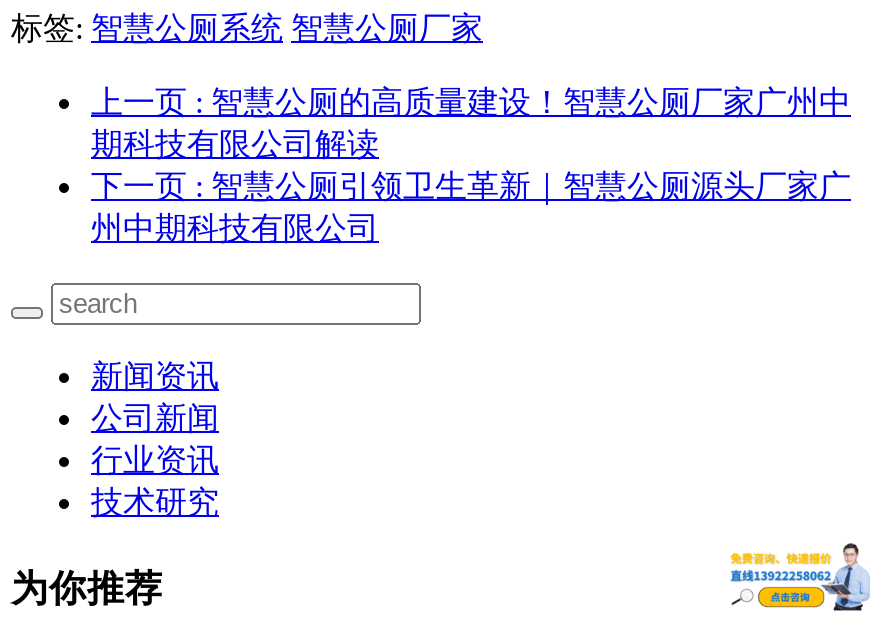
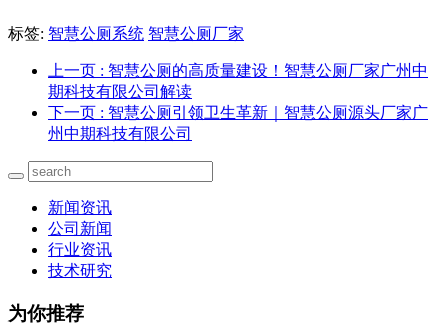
[729,541,871,613] [image] -> none

